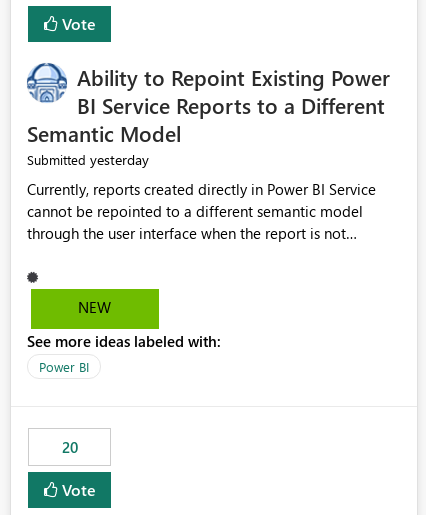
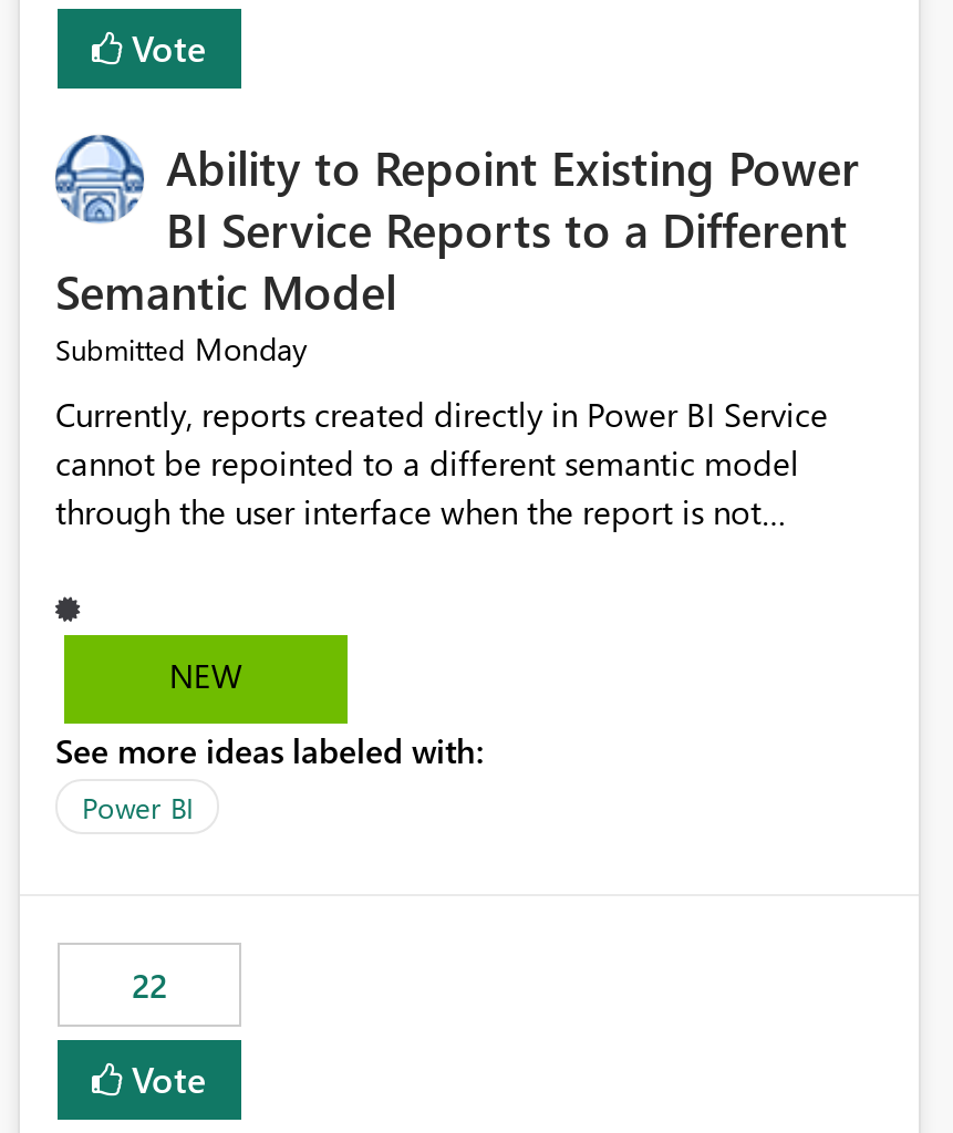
[27,150,149,169] Submitted yesterday -> [55,328,308,370] Submitted Monday
[61,437,77,457] 20 -> [132,963,167,1008] 22

